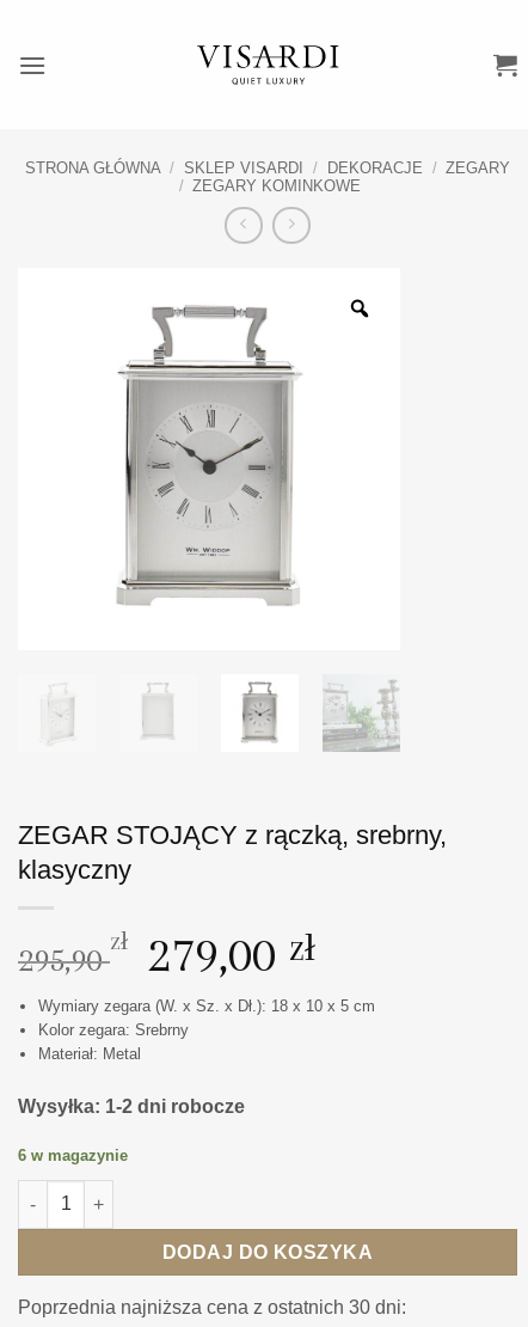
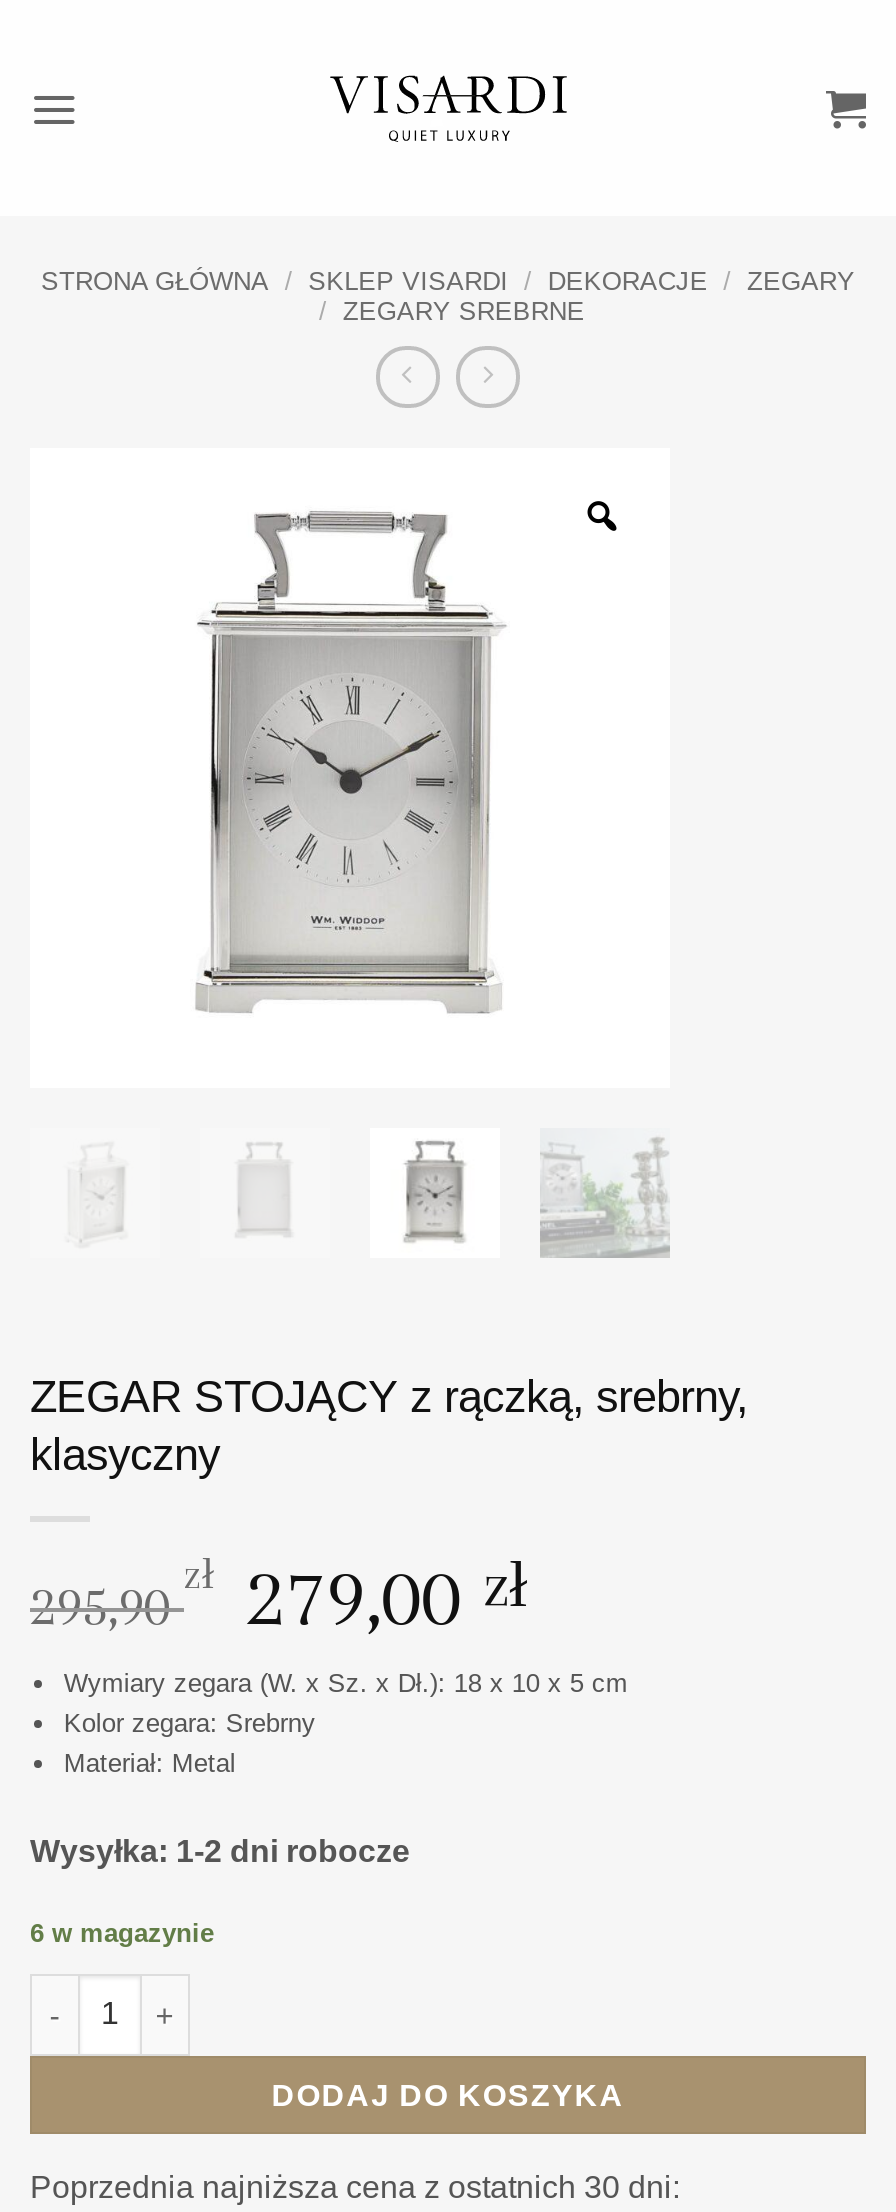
[179,177,361,195] / ZEGARY KOMINKOWE -> [319,296,585,326] / ZEGARY SREBRNE

